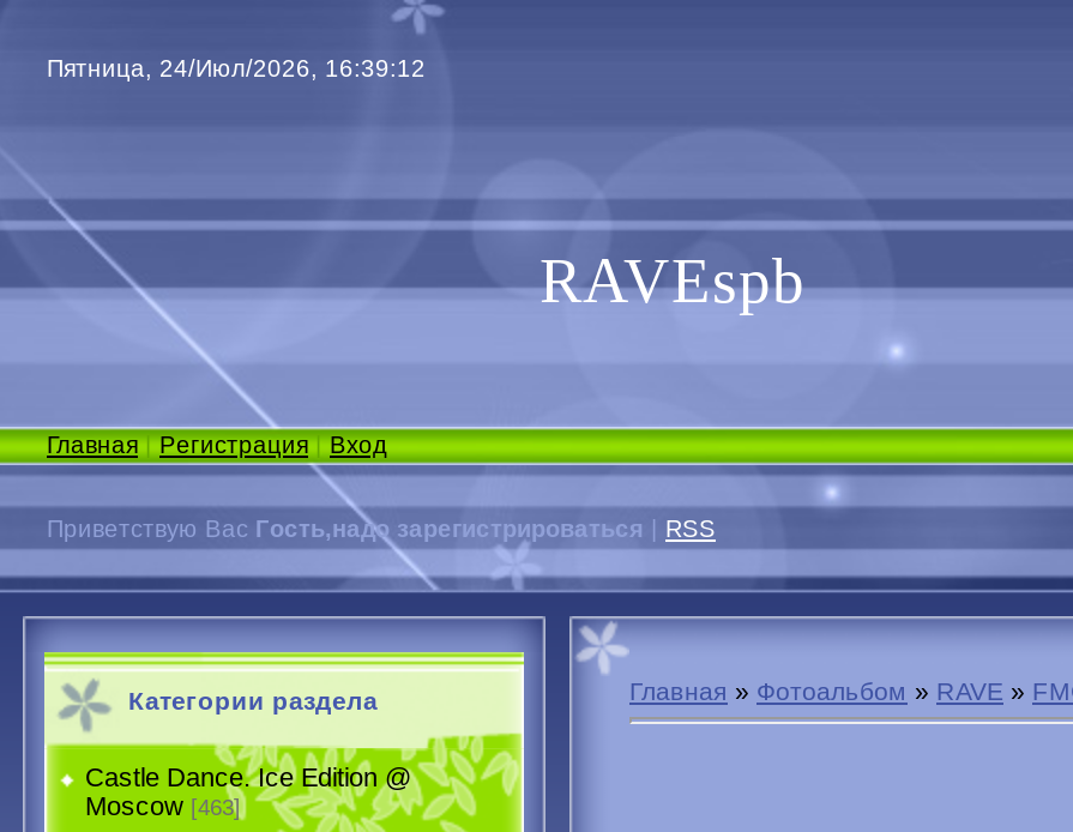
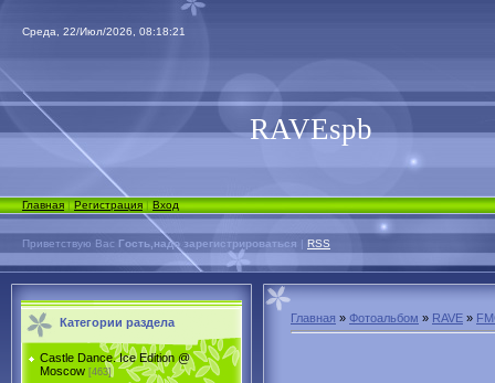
[47,55,426,82] Пятница, 24/Июл/2026, 16:39:12 -> [22,25,186,38] Среда, 22/Июл/2026, 08:18:21

